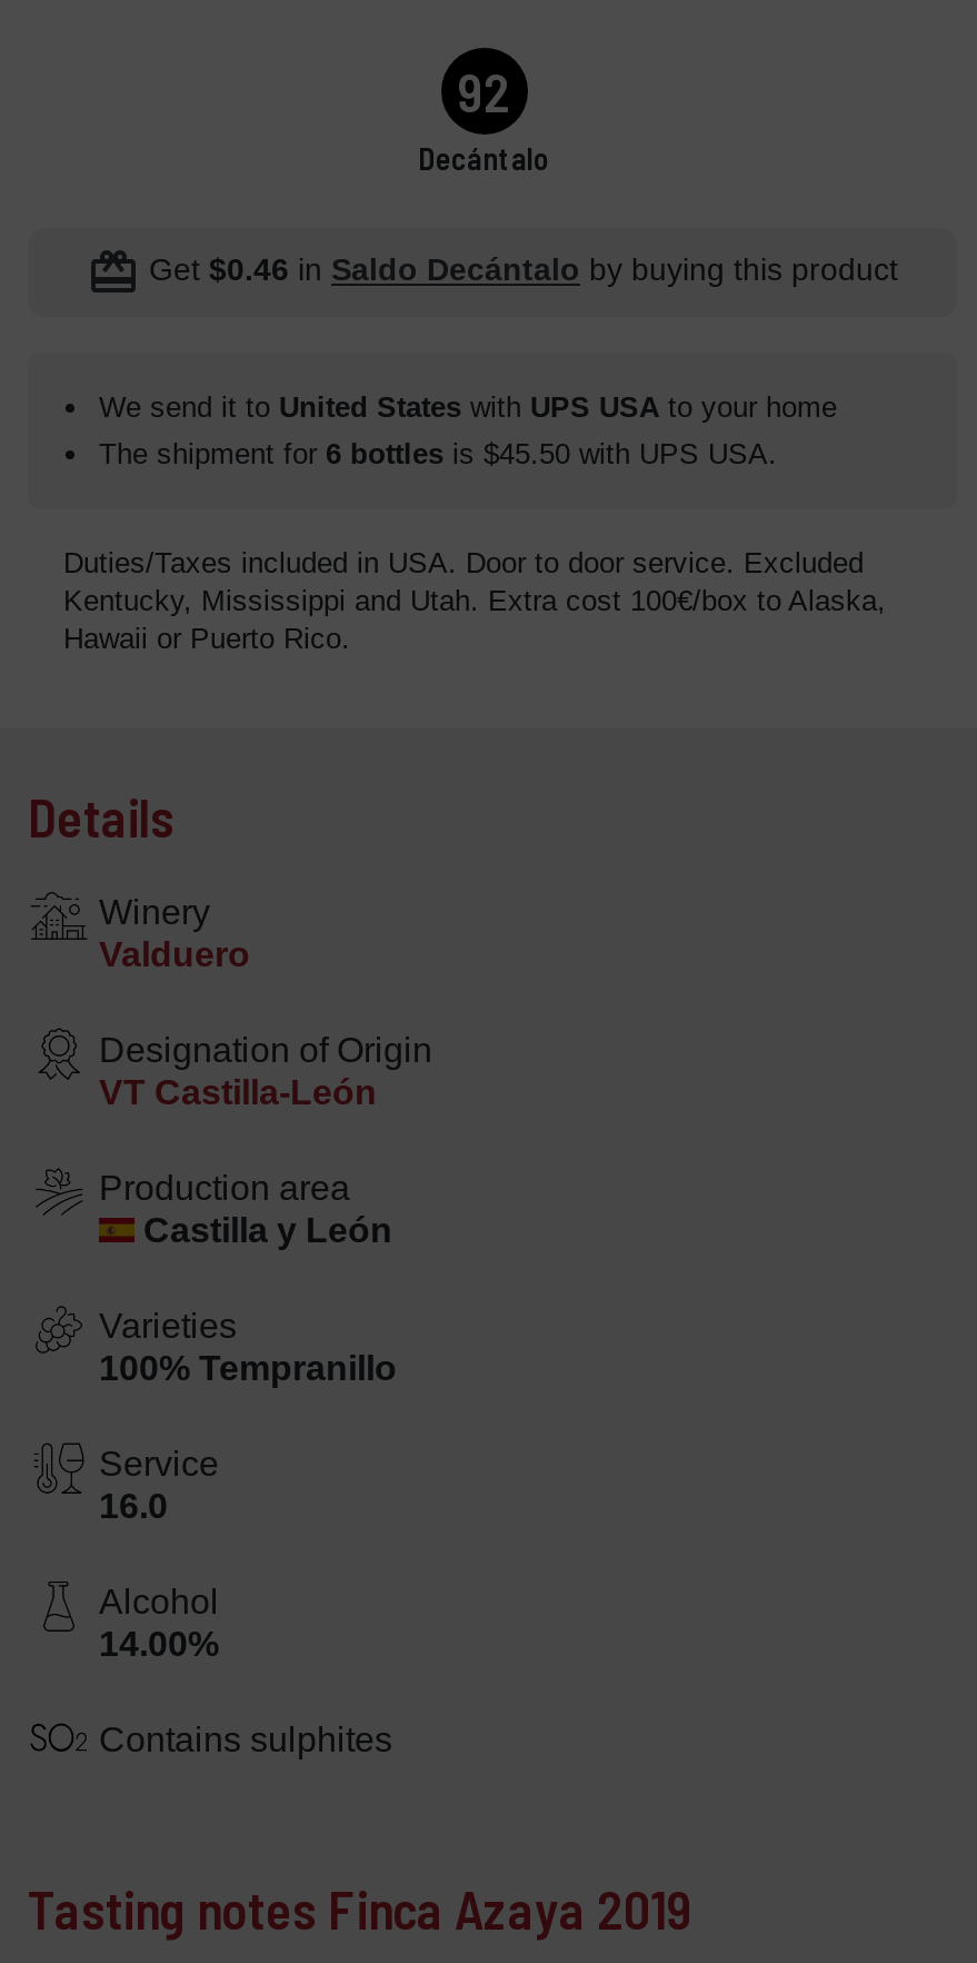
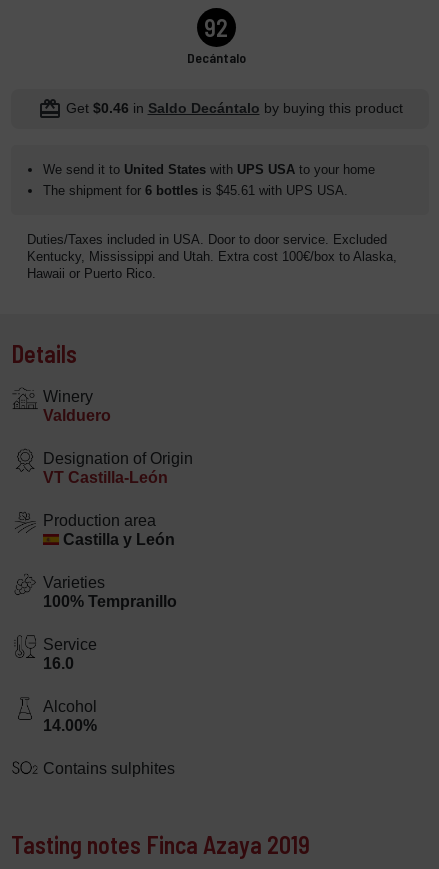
[99,437,777,470] The shipment for 6 bottles is $45.50 with UPS USA. -> [43,183,348,198] The shipment for 6 bottles is $45.61 with UPS USA.

